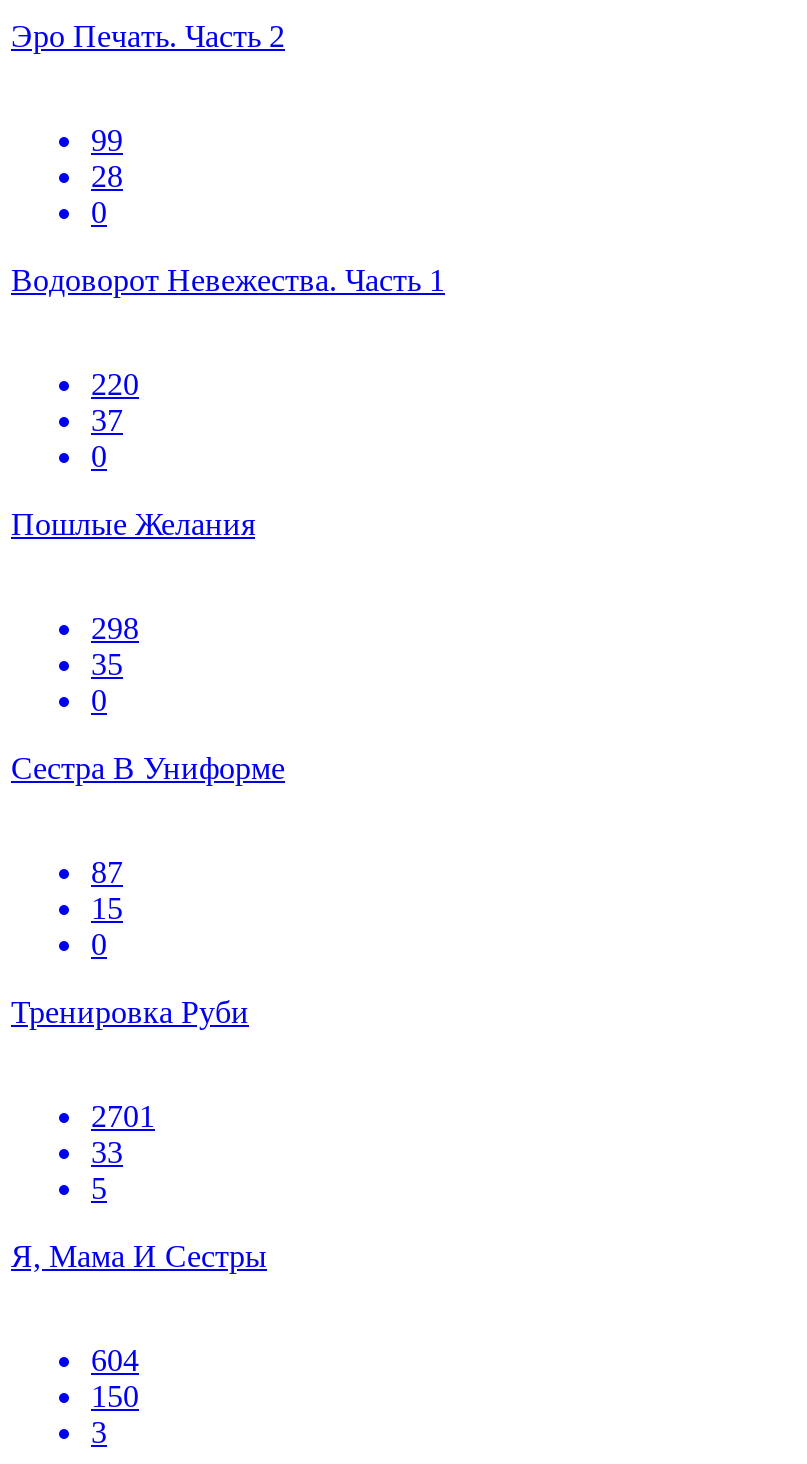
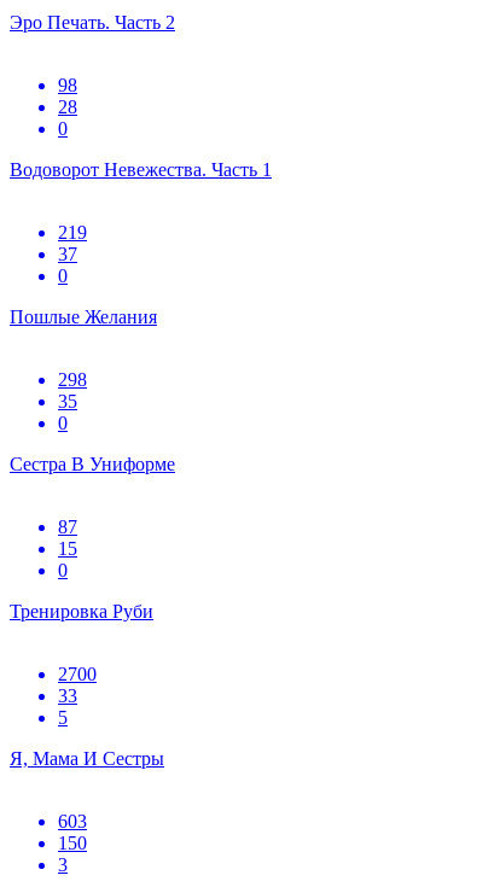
[91,123,123,157] 99 -> [58,75,77,95] 98
[91,367,139,401] 220 -> [58,222,87,242] 219
[91,1099,155,1133] 2701 -> [58,664,97,684] 2700
[91,1343,139,1377] 604 -> [58,811,87,831] 603

